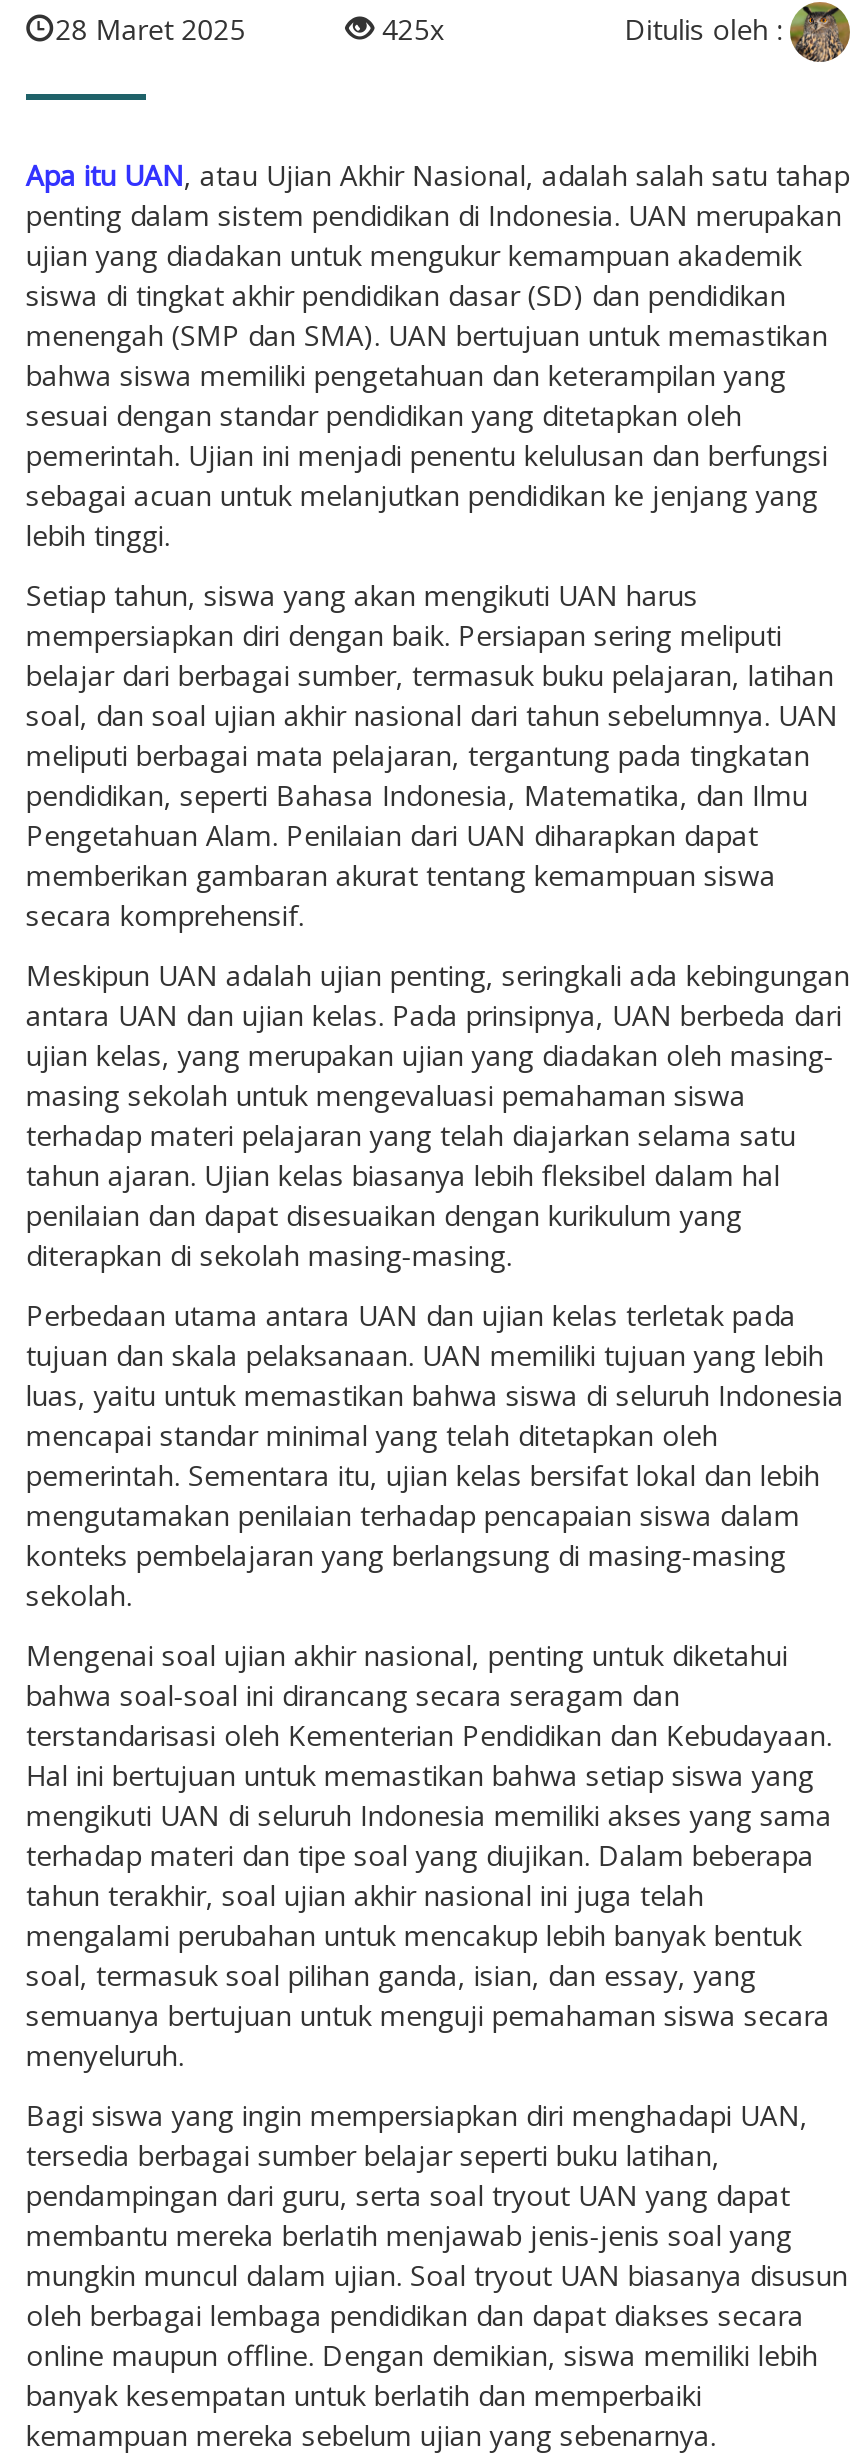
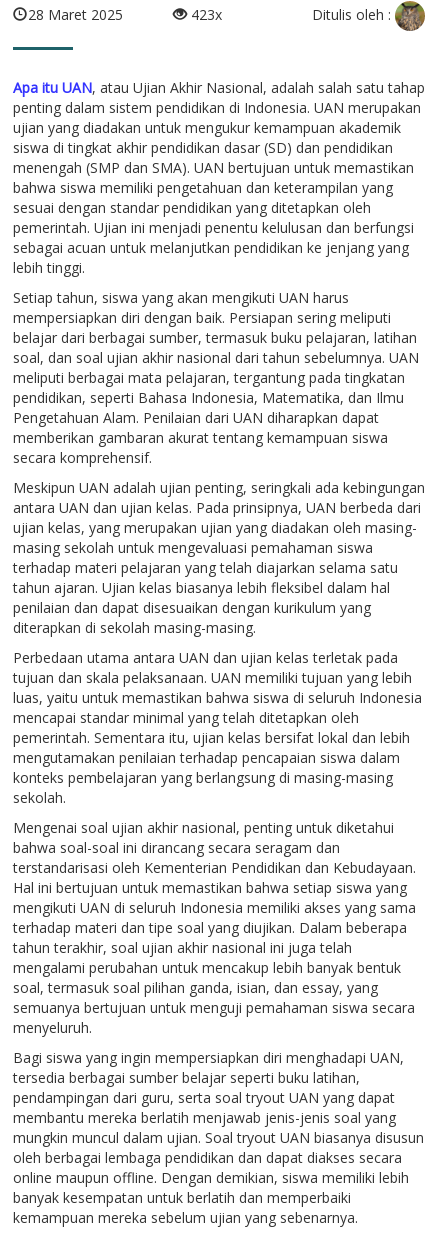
[374,10,444,48] 425x -> [187,5,222,24] 423x

